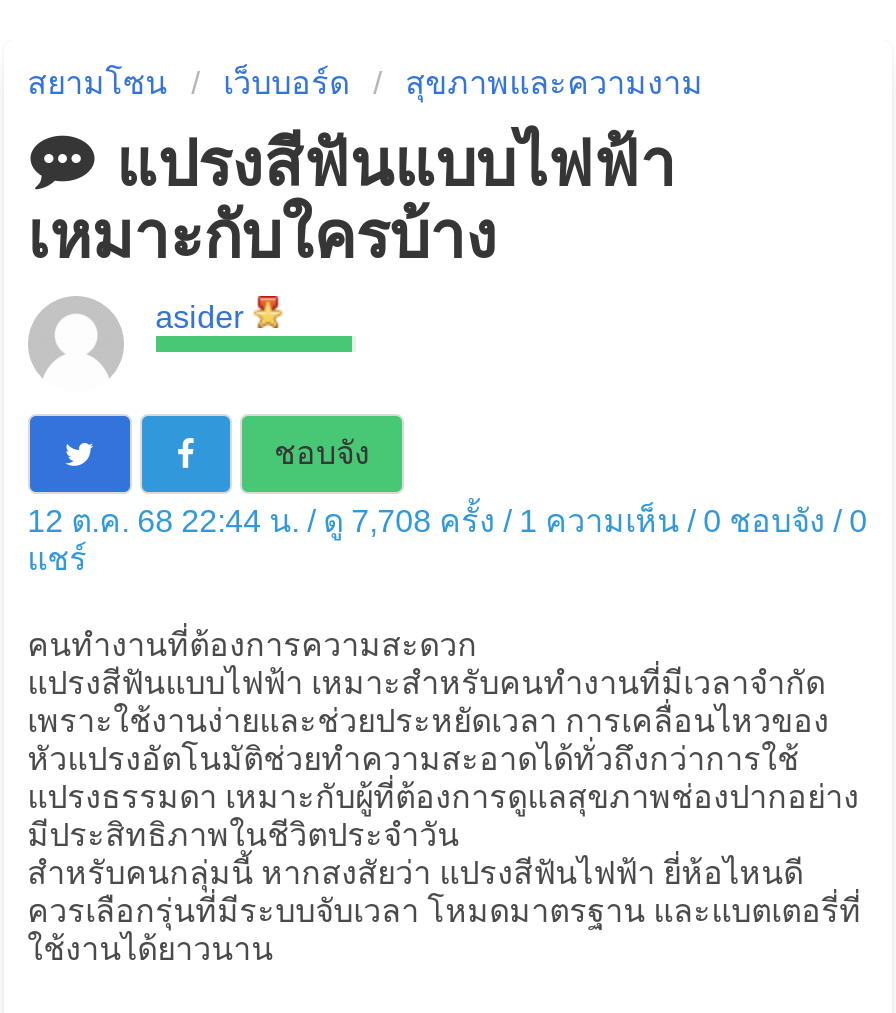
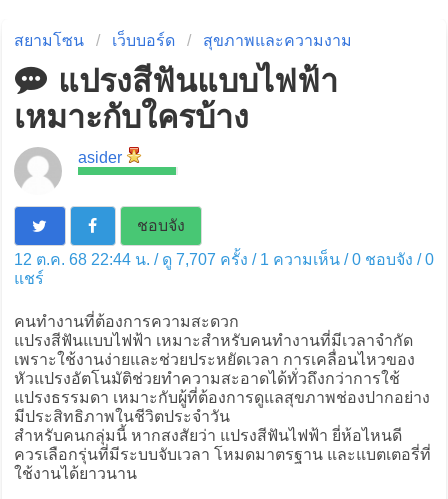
[27,504,867,538] 12 ต.ค. 68 22:44 น. / ดู 7,708 ครั้ง / 1 ความเห็น / 0ชอบจัง / 0 -> [14,251,434,268] 12 ต.ค. 68 22:44 น. / ดู 7,707 ครั้ง / 1 ความเห็น / 0ชอบจัง / 0

